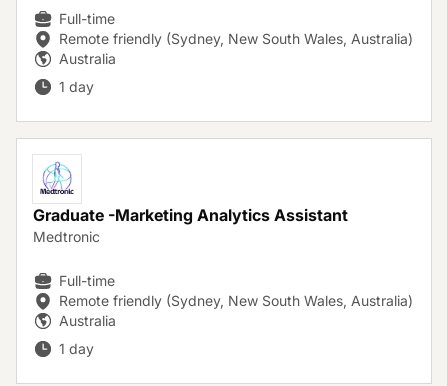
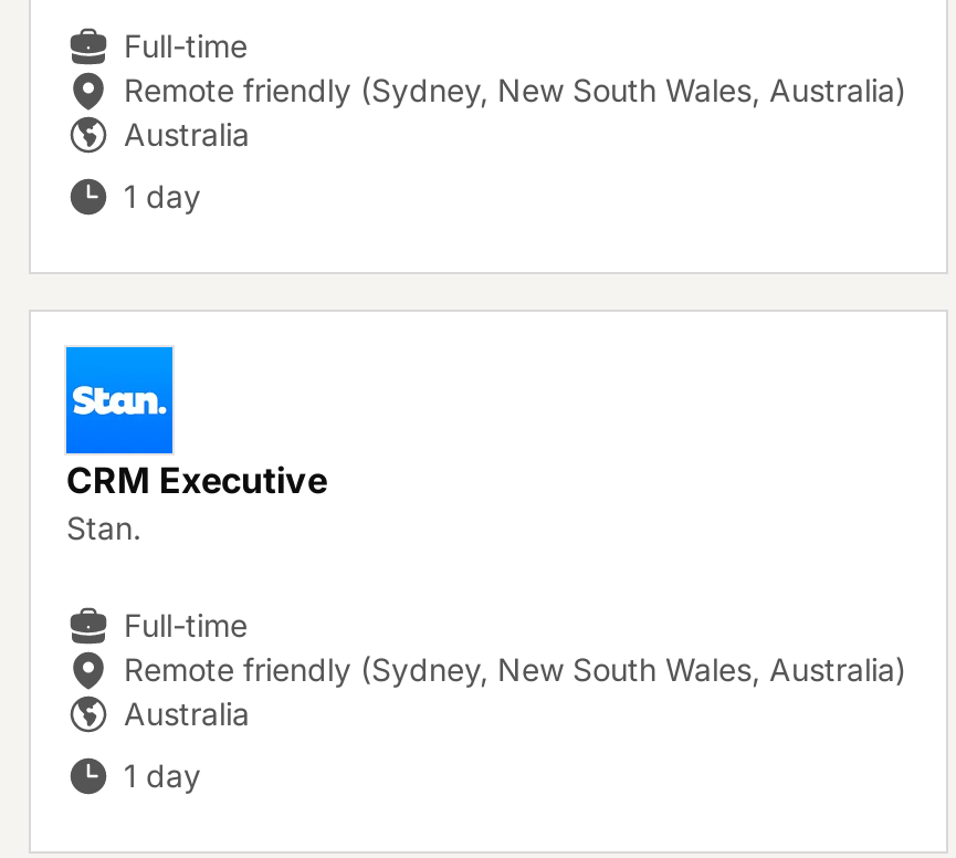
[33,155,348,245] [image] | Graduate -Marketing Analytics Assistant | Medtronic -> [64,345,327,546] [image] | CRM Executive | Stan.

